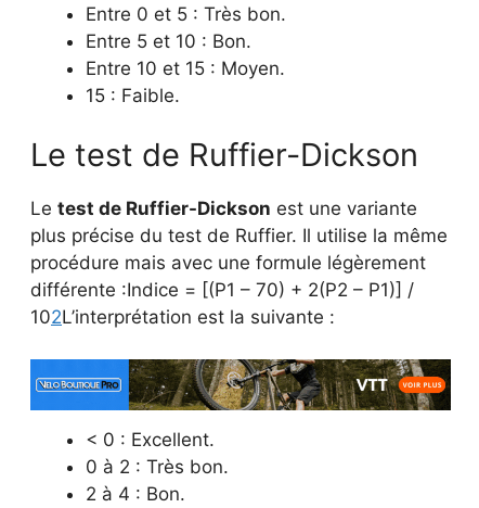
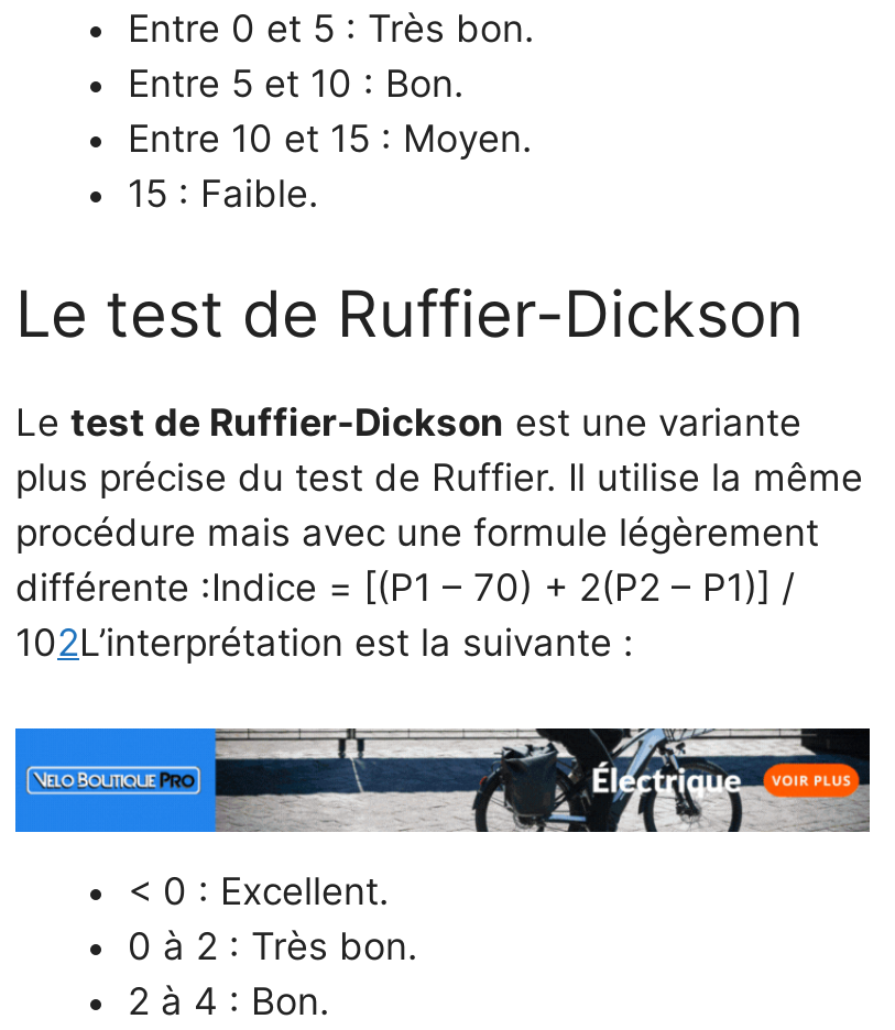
[128,358,451,411] [image] -> [214,726,872,834] [image]

